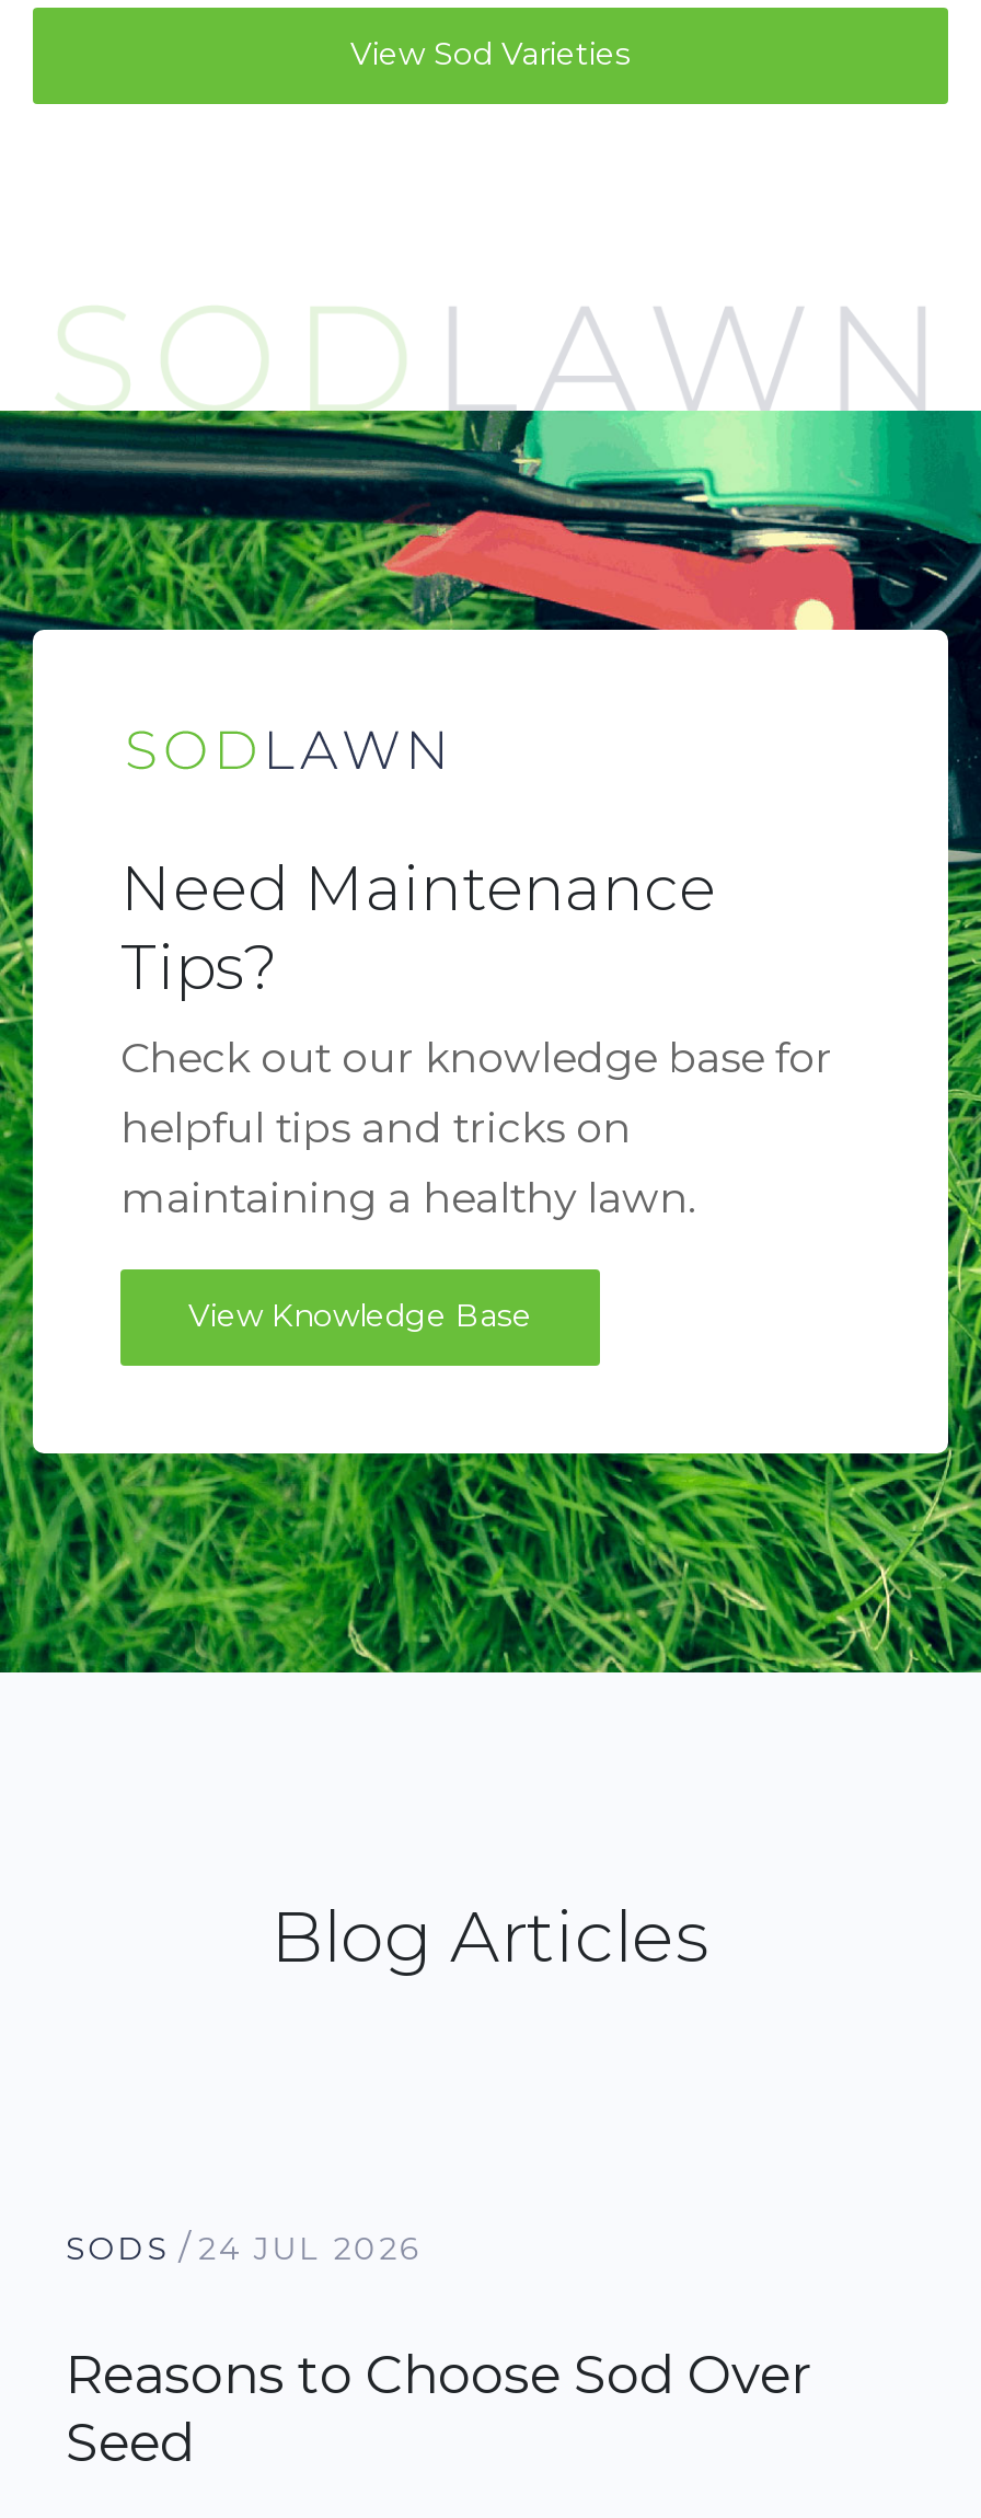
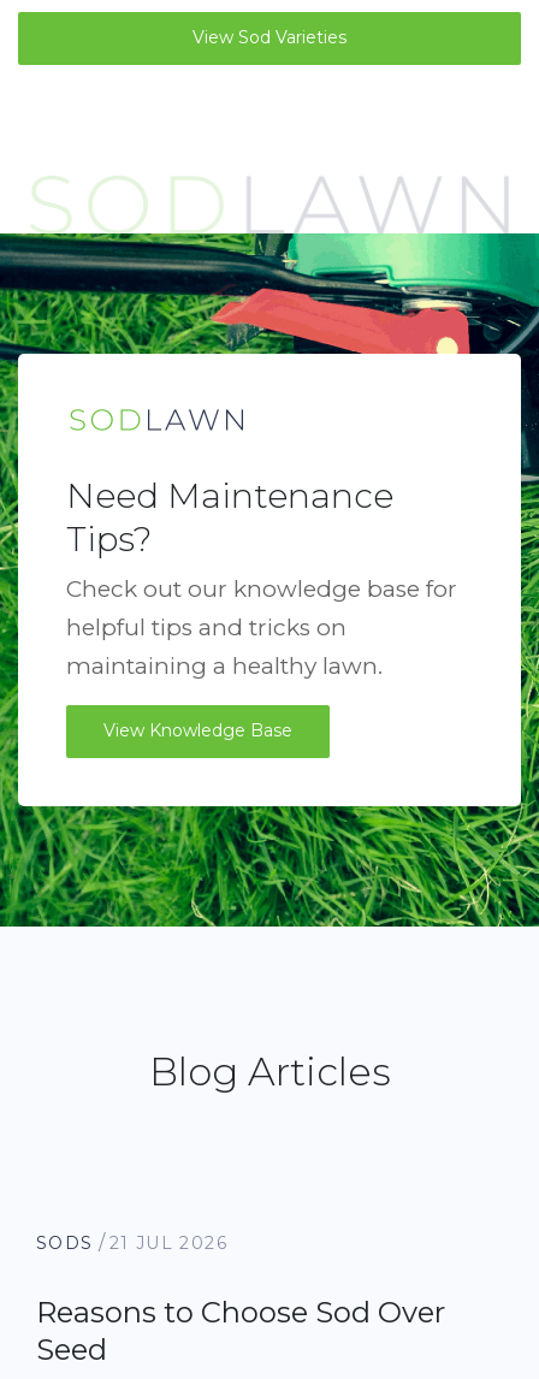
[66,2226,420,2268] SODS / 24 JUL 2026 -> [36,1231,227,1254] SODS / 21 JUL 2026

